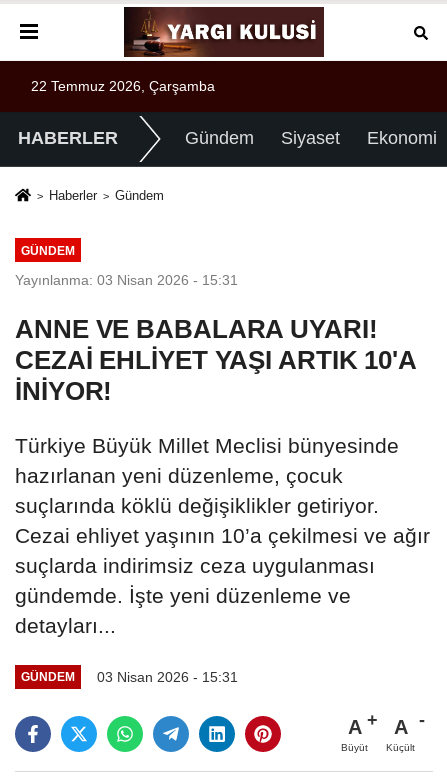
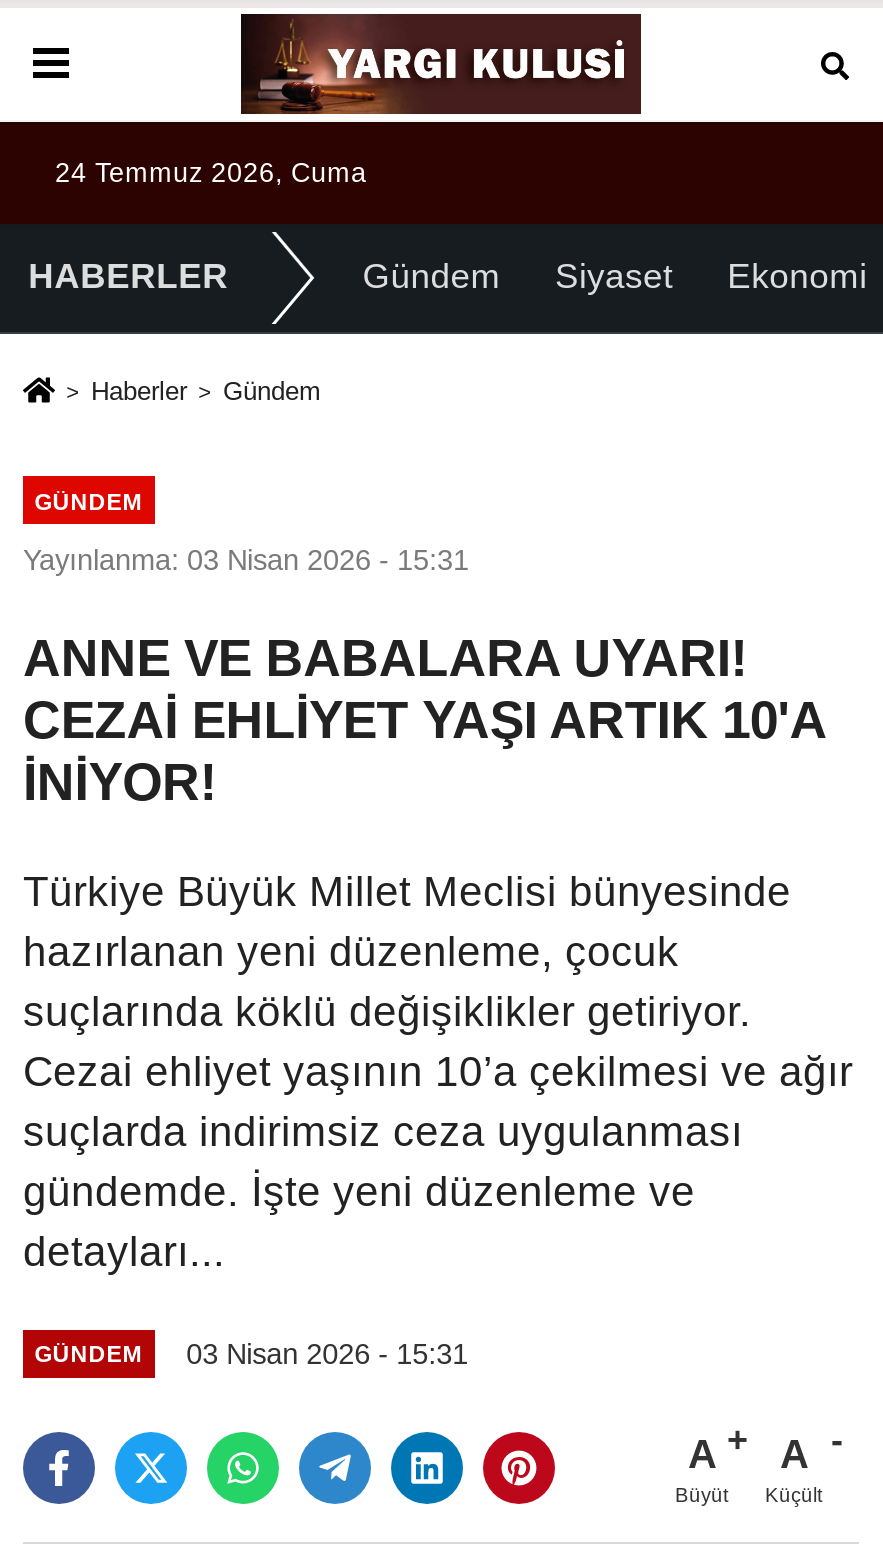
[31,79,215,94] 22 Temmuz 2026, Çarşamba -> [55,158,367,188] 24 Temmuz 2026, Cuma

